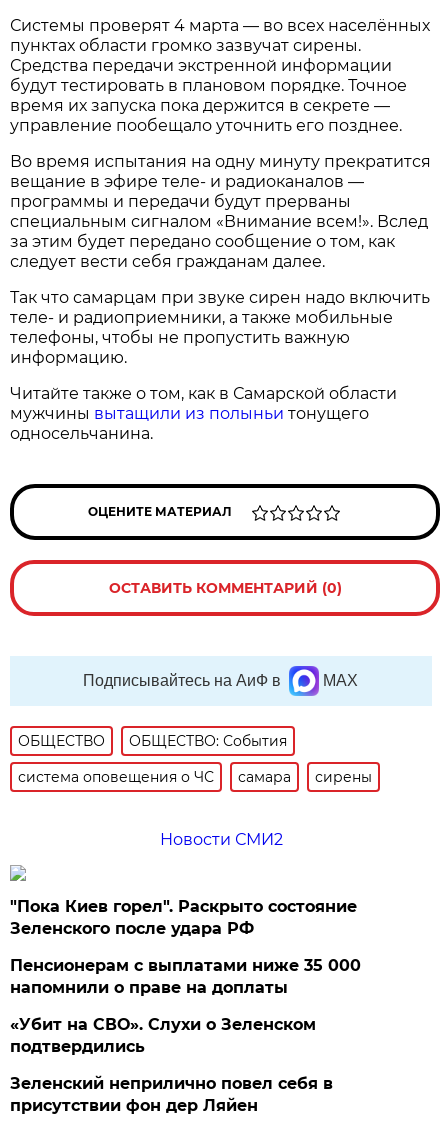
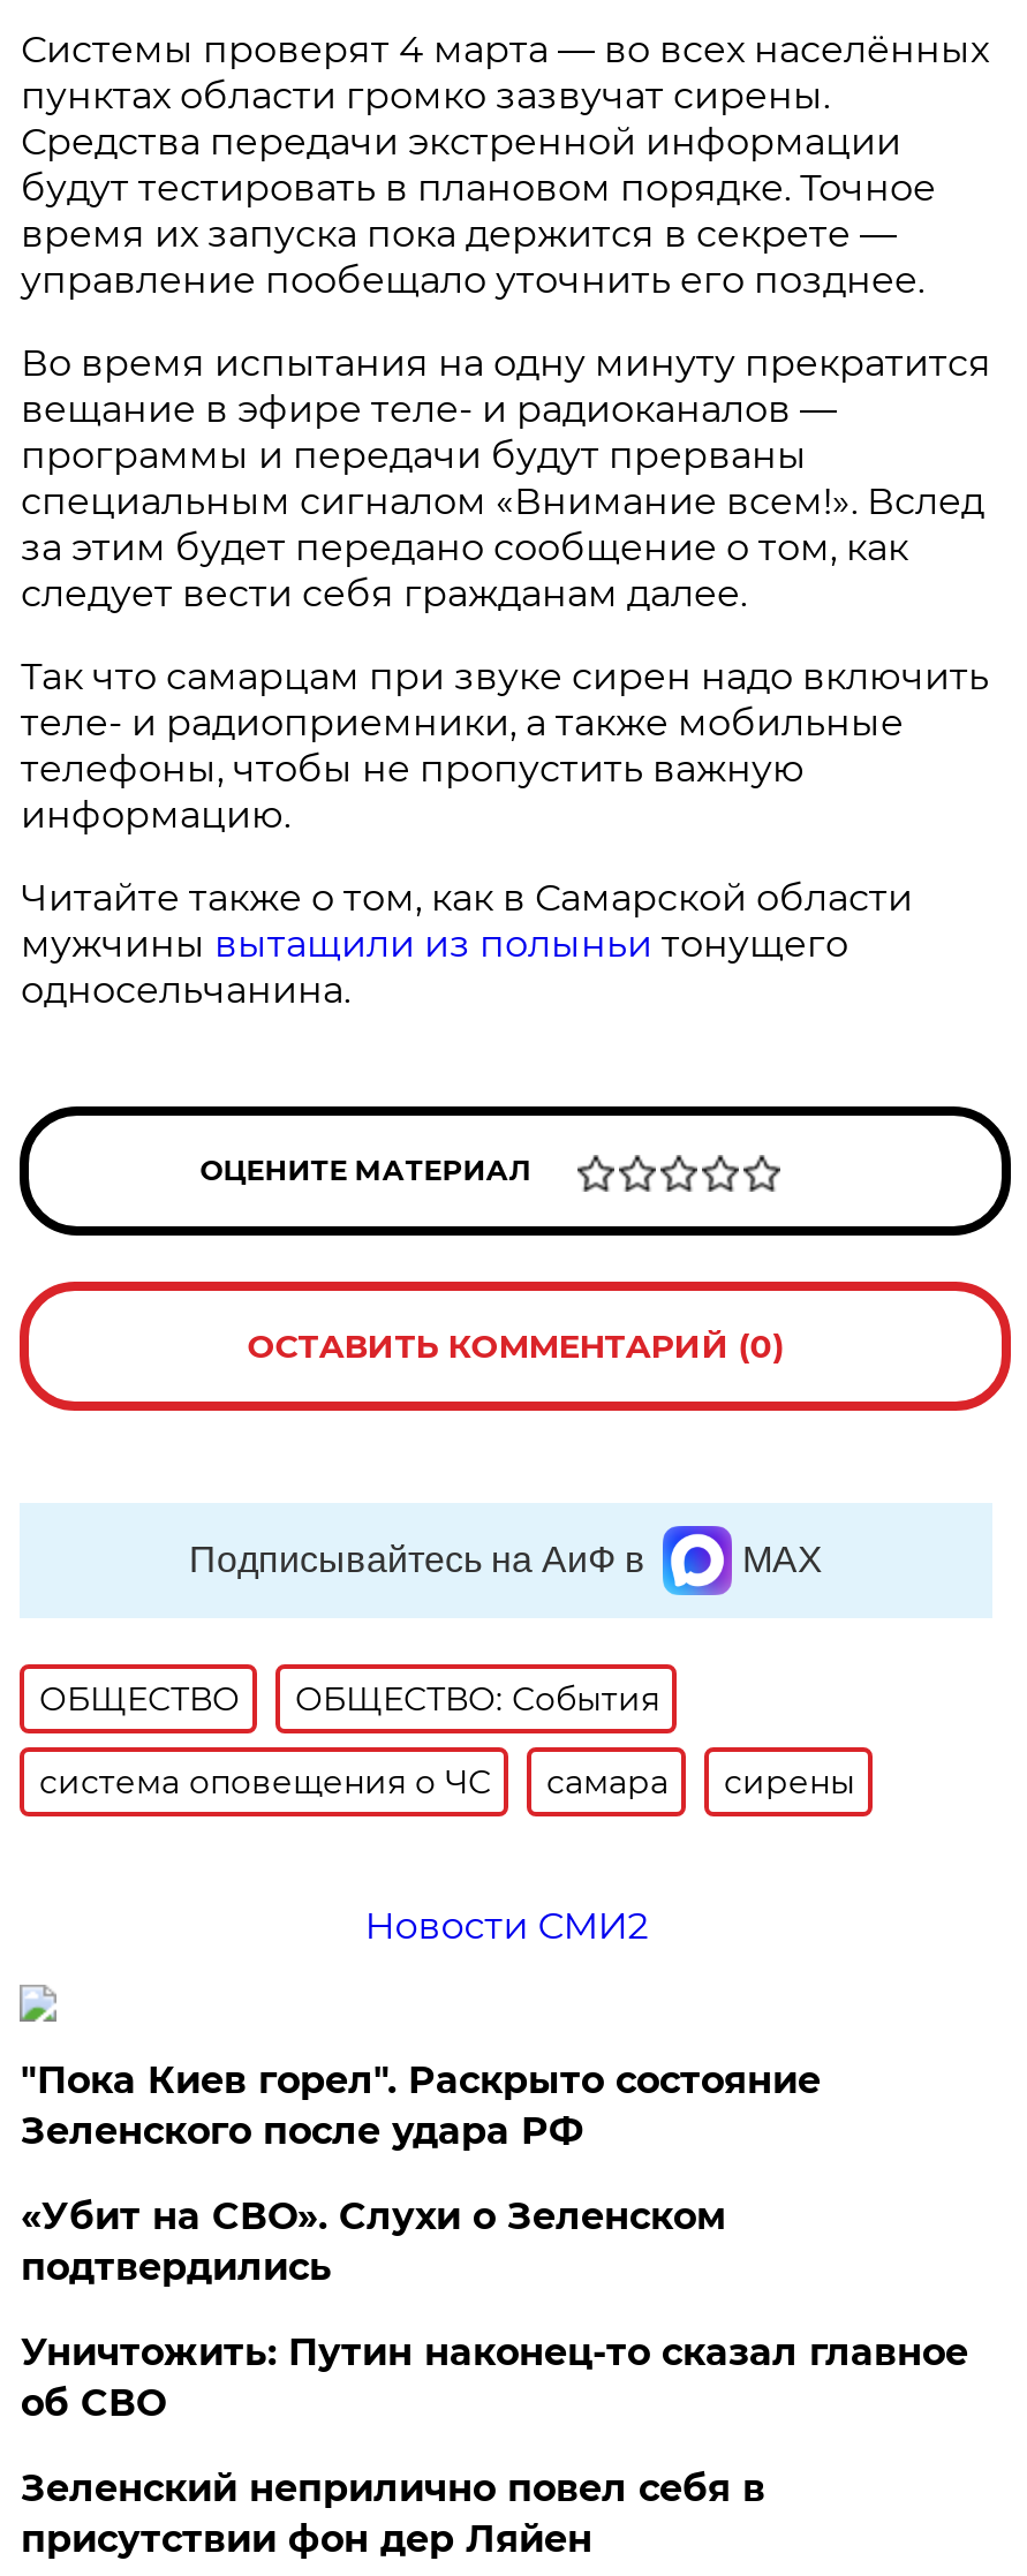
[10,956,361,997] Пенсионерам с выплатами ниже 35 000 | напомнили о праве на доплаты -> none
moved [10,1015,316,1056] -> [21,2194,726,2289]: «Убит на СВО». Слухи о Зеленском | подтвердились
none -> [21,2331,968,2425] Уничтожить: Путин наконец-то сказал главное | об СВО

